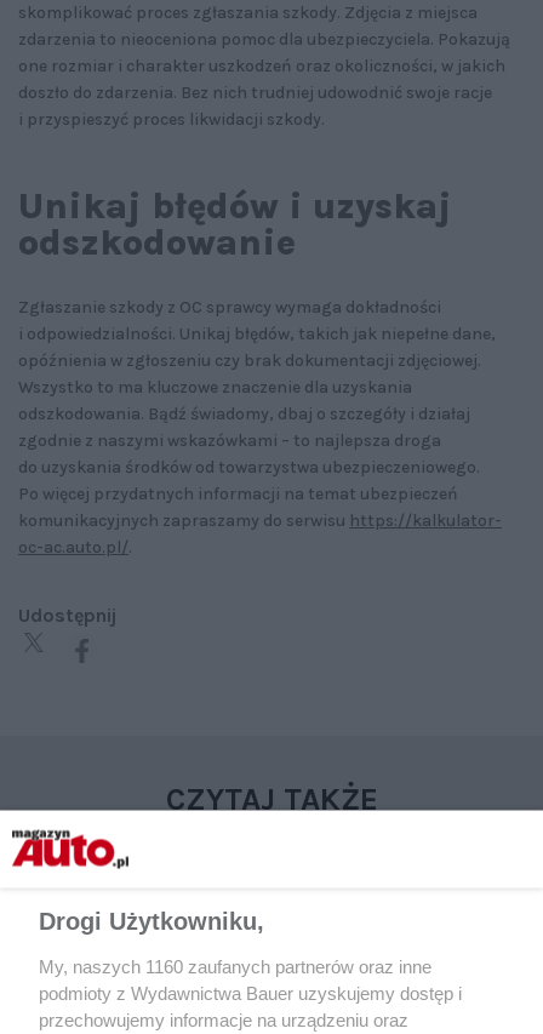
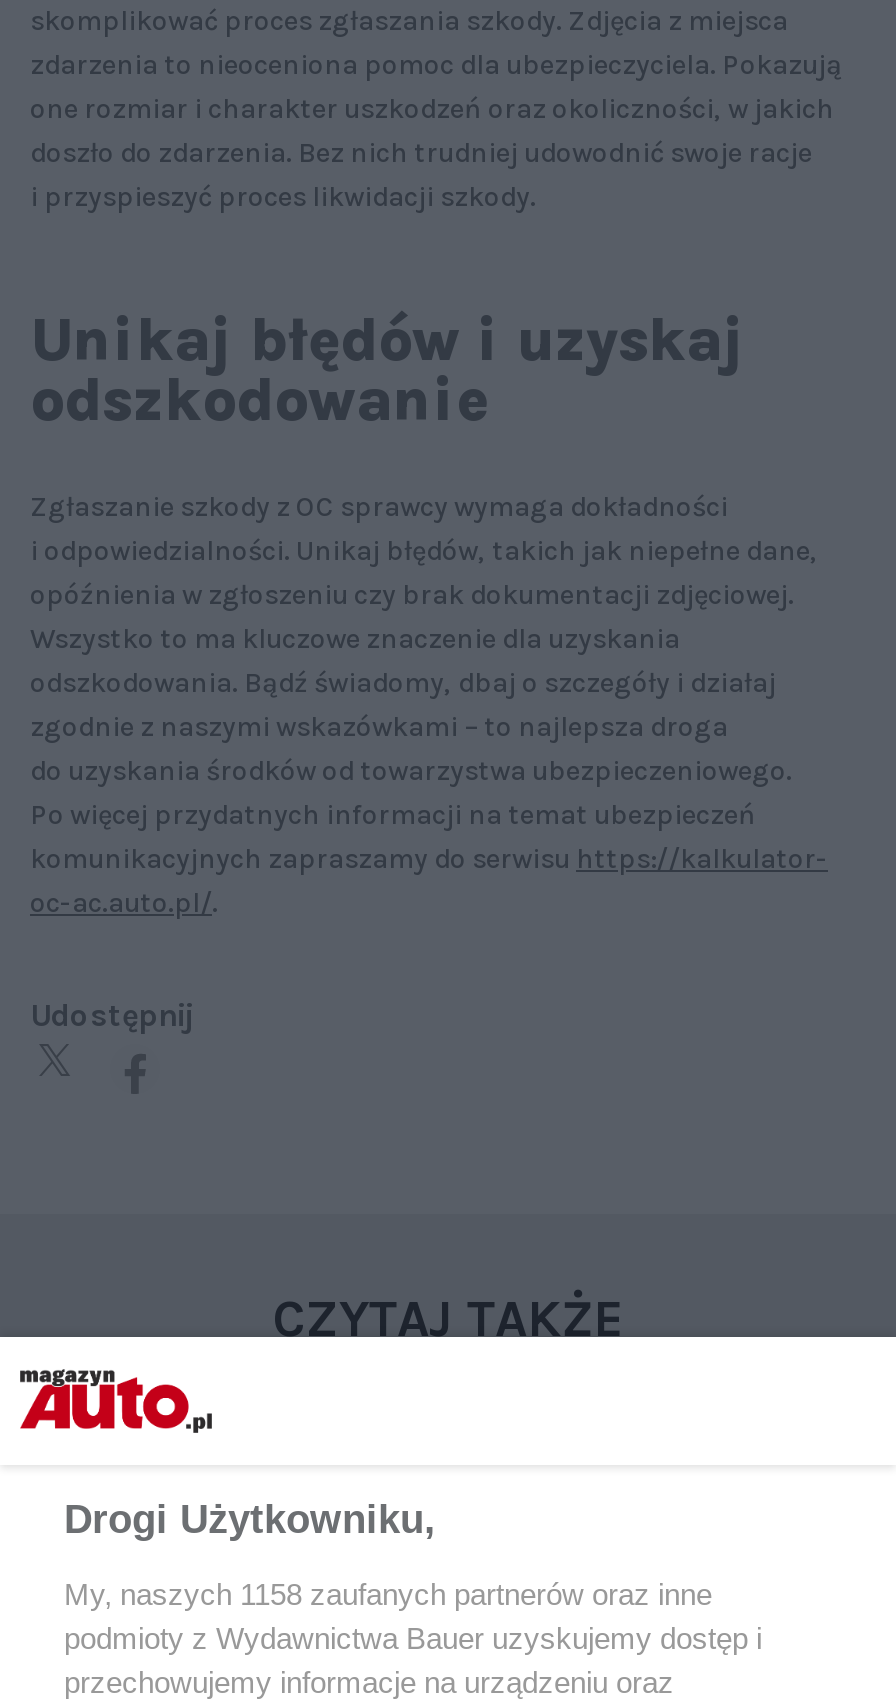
[39,955,431,976] My, naszych 1160 zaufanych partnerów oraz inne -> [64,1576,712,1610] My, naszych 1158 zaufanych partnerów oraz inne

